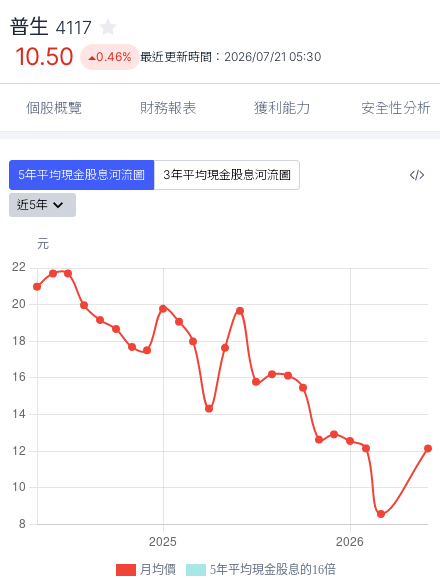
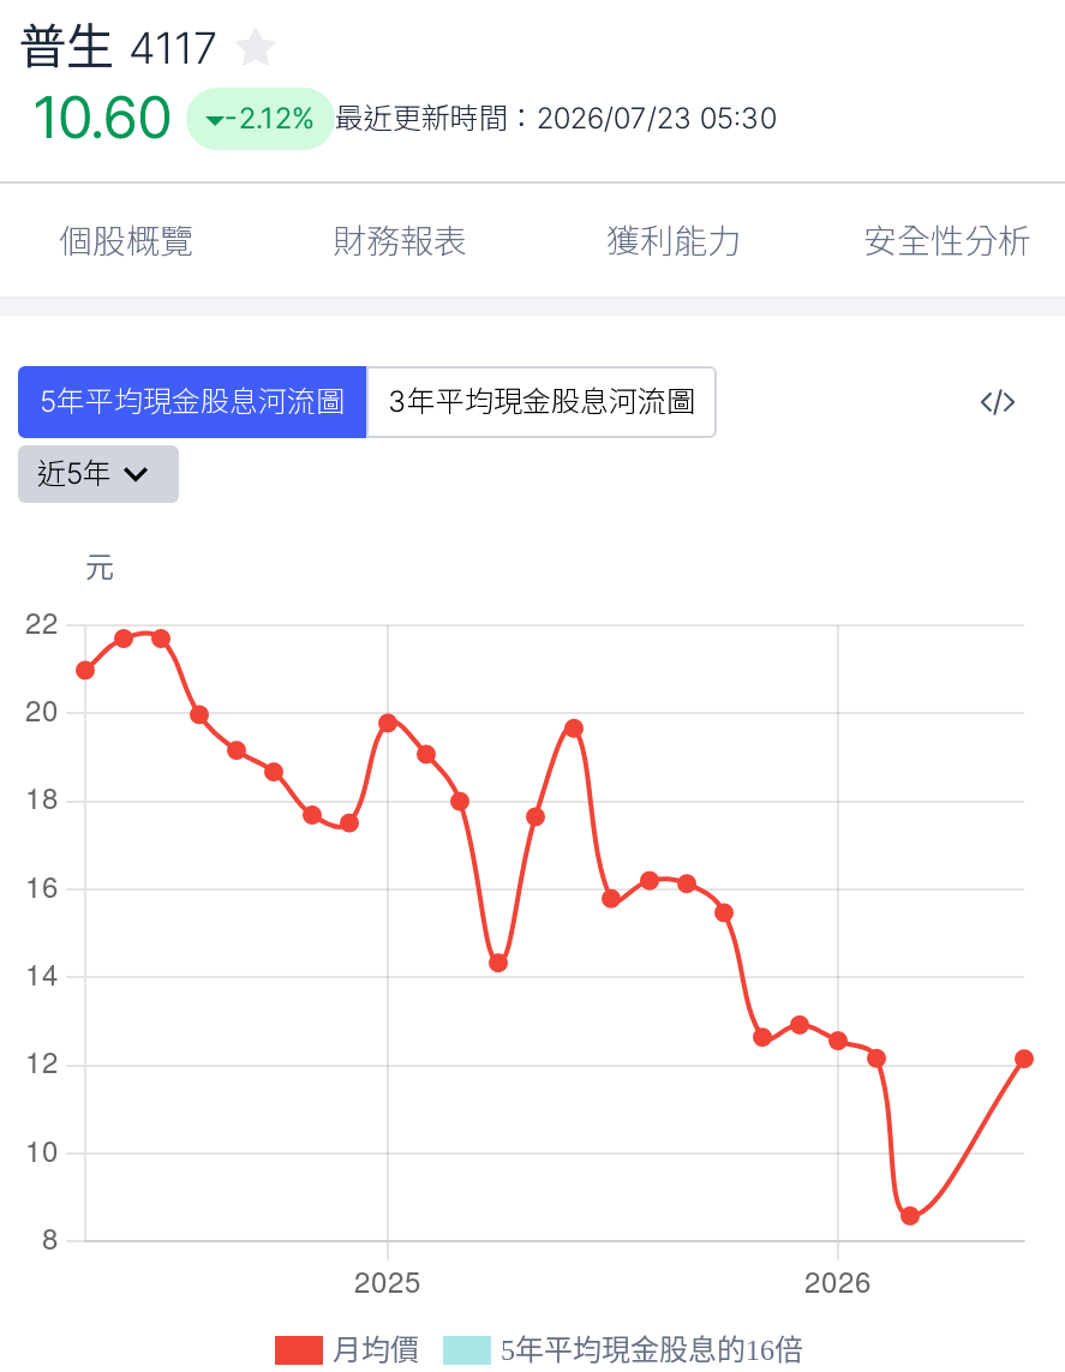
[15,42,74,71] 10.50 -> [32,83,171,152] 10.60
[96,49,321,64] 0.46% 最近更新時間：2026/07/21 05:30 -> [224,100,776,136] -2.12% 最近更新時間：2026/07/23 05:30

